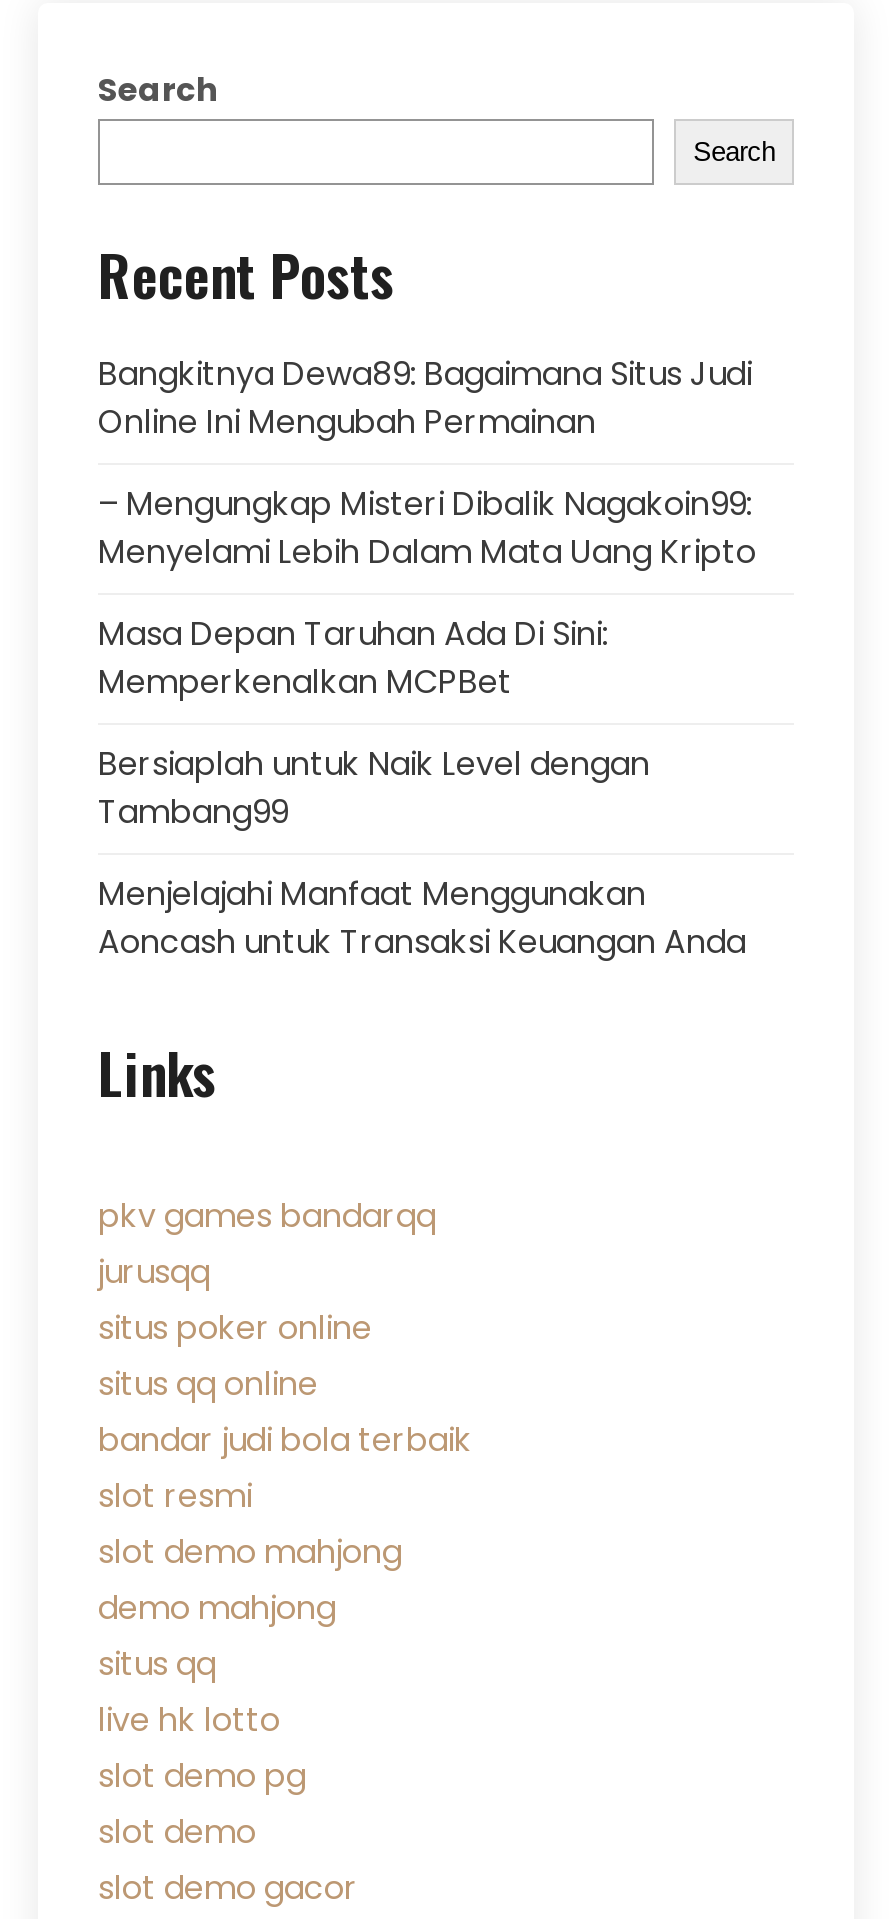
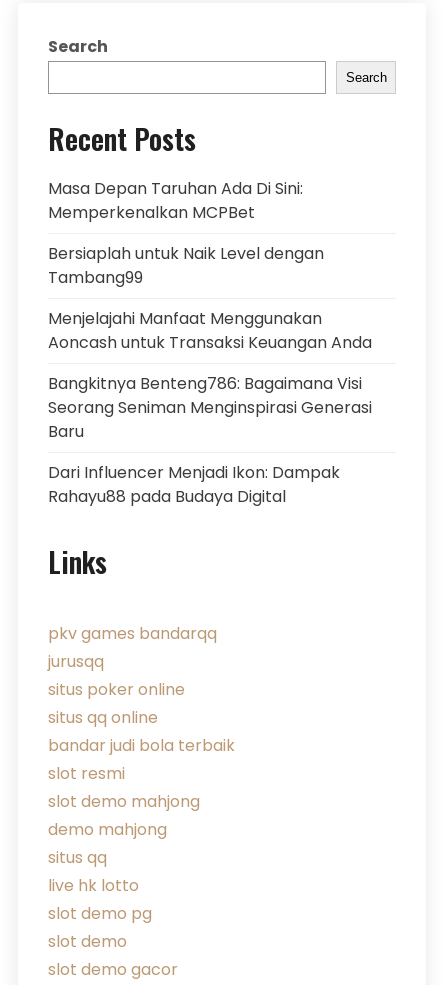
[98,351,756,575] Bangkitnya Dewa89: Bagaimana Situs Judi | Online Ini Mengubah Permainan | – Mengungkap Misteri Dibalik Nagakoin99: | Menyelami Lebih Dalam Mata Uang Kripto -> none
moved [98,611,746,965] -> [48,177,372,354]: Masa Depan Taruhan Ada Di Sini: | Memperkenalkan MCPBet | Bersiaplah untuk Naik Level dengan | Tambang99 | Menjelajahi Manfaat Menggunakan | Aoncash untuk Transaksi Keuangan Anda
none -> [48,372,372,508] Bangkitnya Benteng786: Bagaimana Visi | Seorang Seniman Menginspirasi Generasi | Baru | Dari Influencer Menjadi Ikon: Dampak | Rahayu88 pada Budaya Digital

